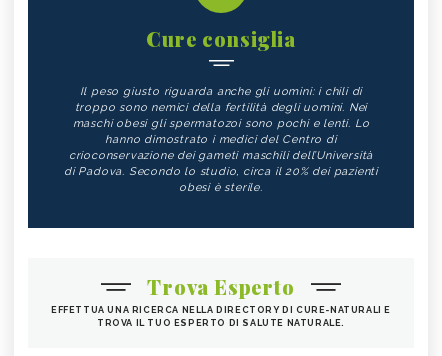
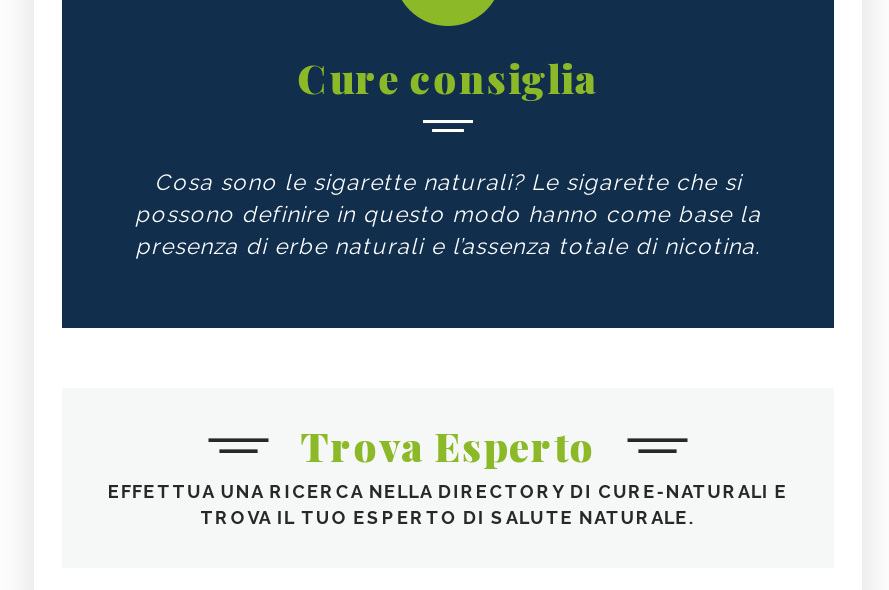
[64,85,378,194] Il peso giusto riguarda anche gli uomini: i chili di | troppo sono nemici della fertilità degli uomini. Nei | maschi obesi gli spermatozoi sono pochi e lenti. Lo | hanno dimostrato i medici del Centro di | crioconservazione dei gameti maschili dell’Università | di Padova. Secondo lo studio, circa il 20% dei pazienti | obesi è sterile. -> [135,170,761,260] Cosa sono le sigarette naturali? Le sigarette che si | possono definire in questo modo hanno come base la | presenza di erbe naturali e l’assenza totale di nicotina.

